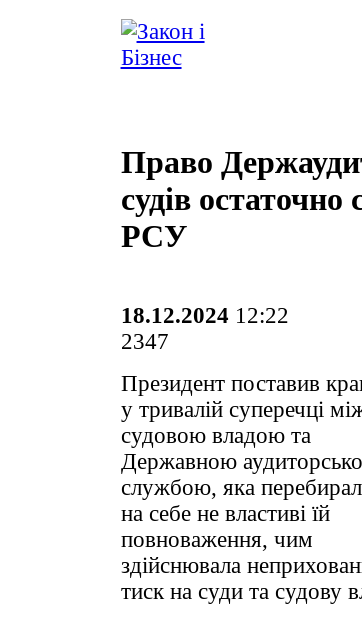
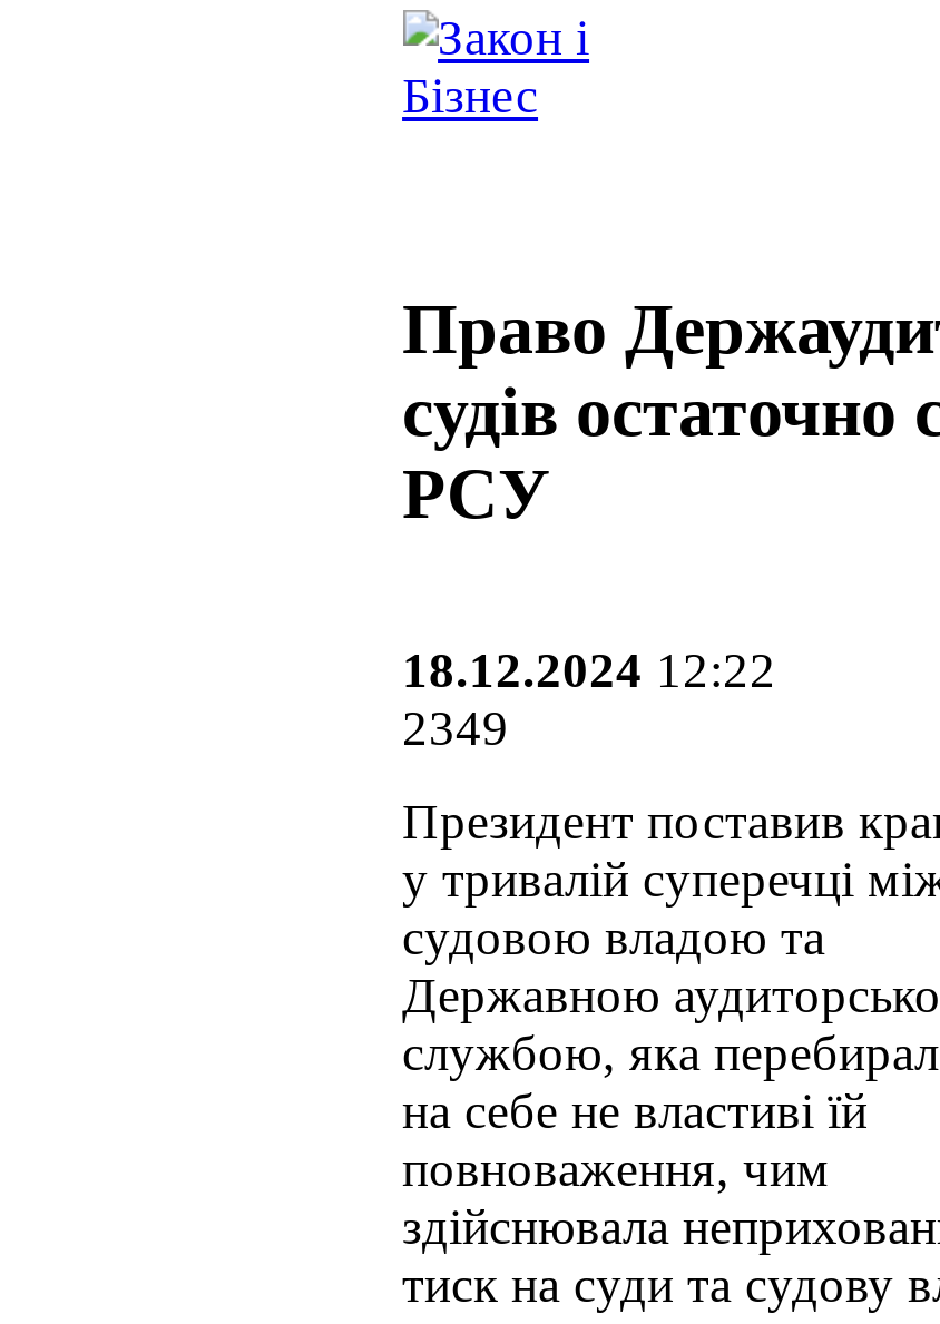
[120,329,168,354] 2347 -> [402,700,509,756] 2349

